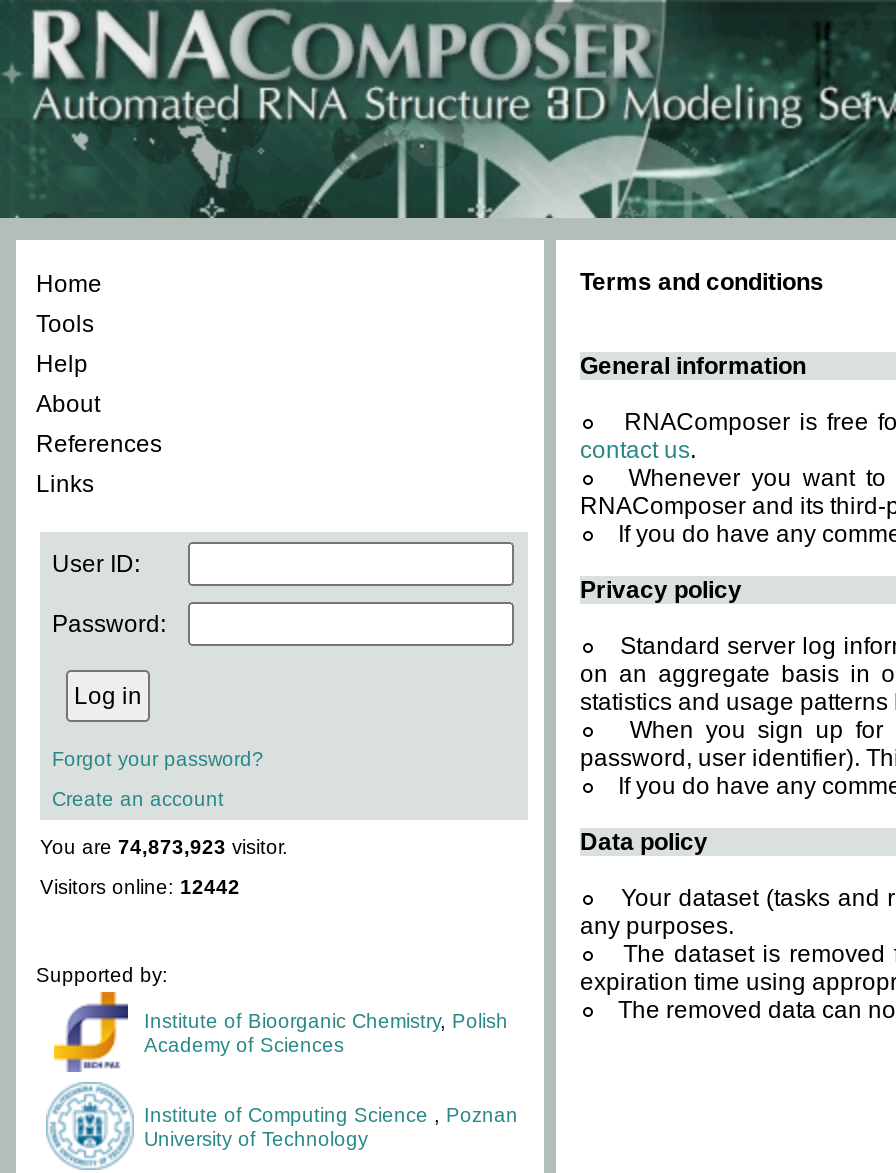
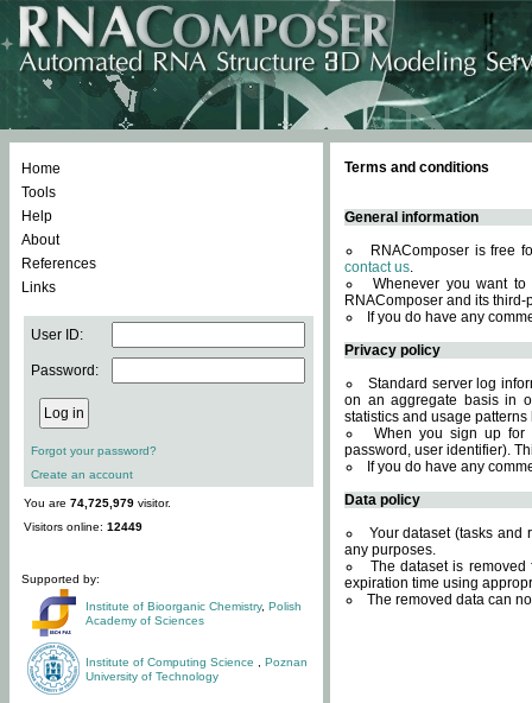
[40,836,288,858] You are 74,873,923 visitor. -> [24,496,171,509] You are 74,725,979 visitor.
[40,876,240,898] Visitors online: 12442 -> [24,520,142,533] Visitors online: 12449

